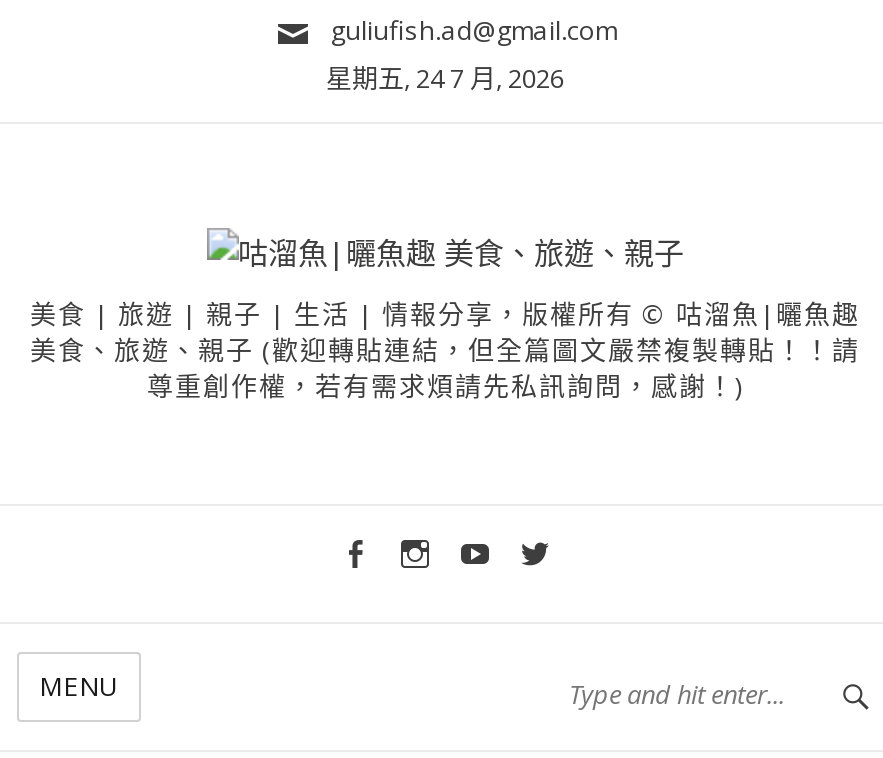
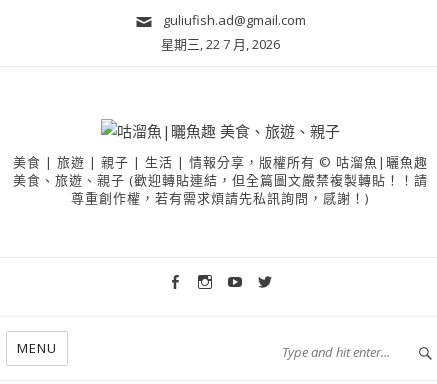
[326,60,564,96] 星期五, 24 7 月, 2026 -> [160,35,279,53] 星期三, 22 7 月, 2026

